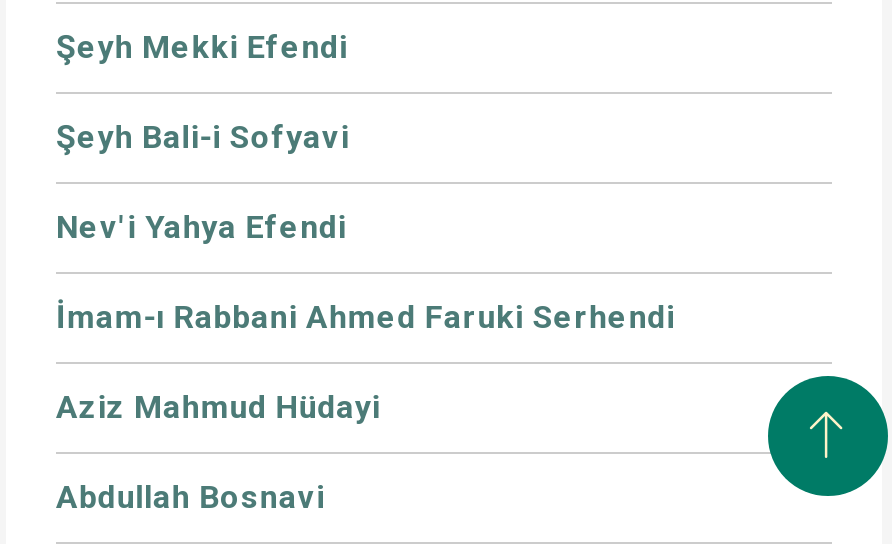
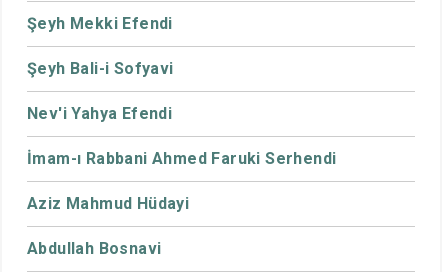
[766,374,886,498] [image] -> none

